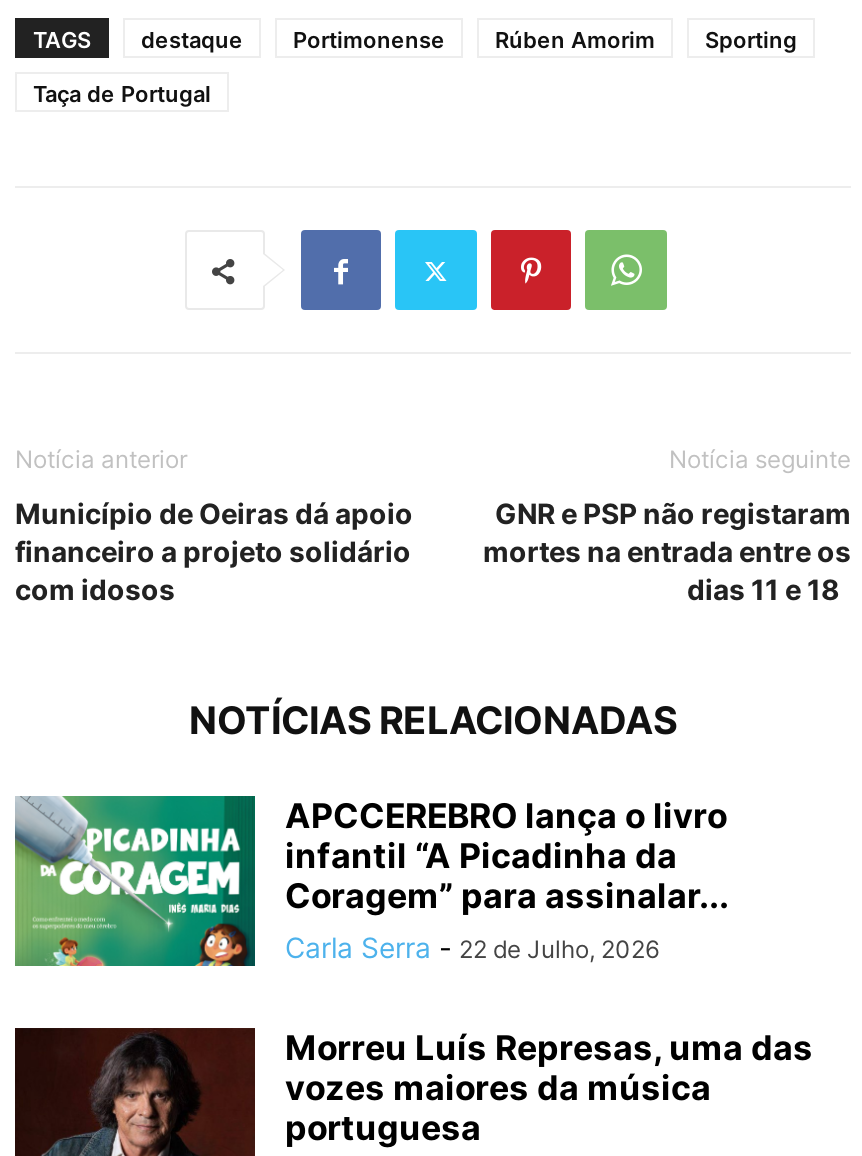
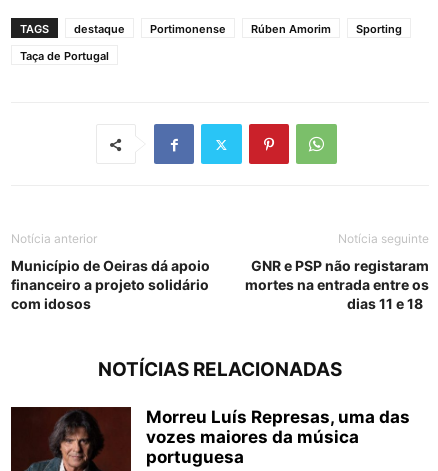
[13,794,729,968] [image] | APCCEREBRO lança o livro | infantil “A Picadinha da | Coragem” para assinalar... | Carla Serra - 22 de Julho, 2026 -> none

